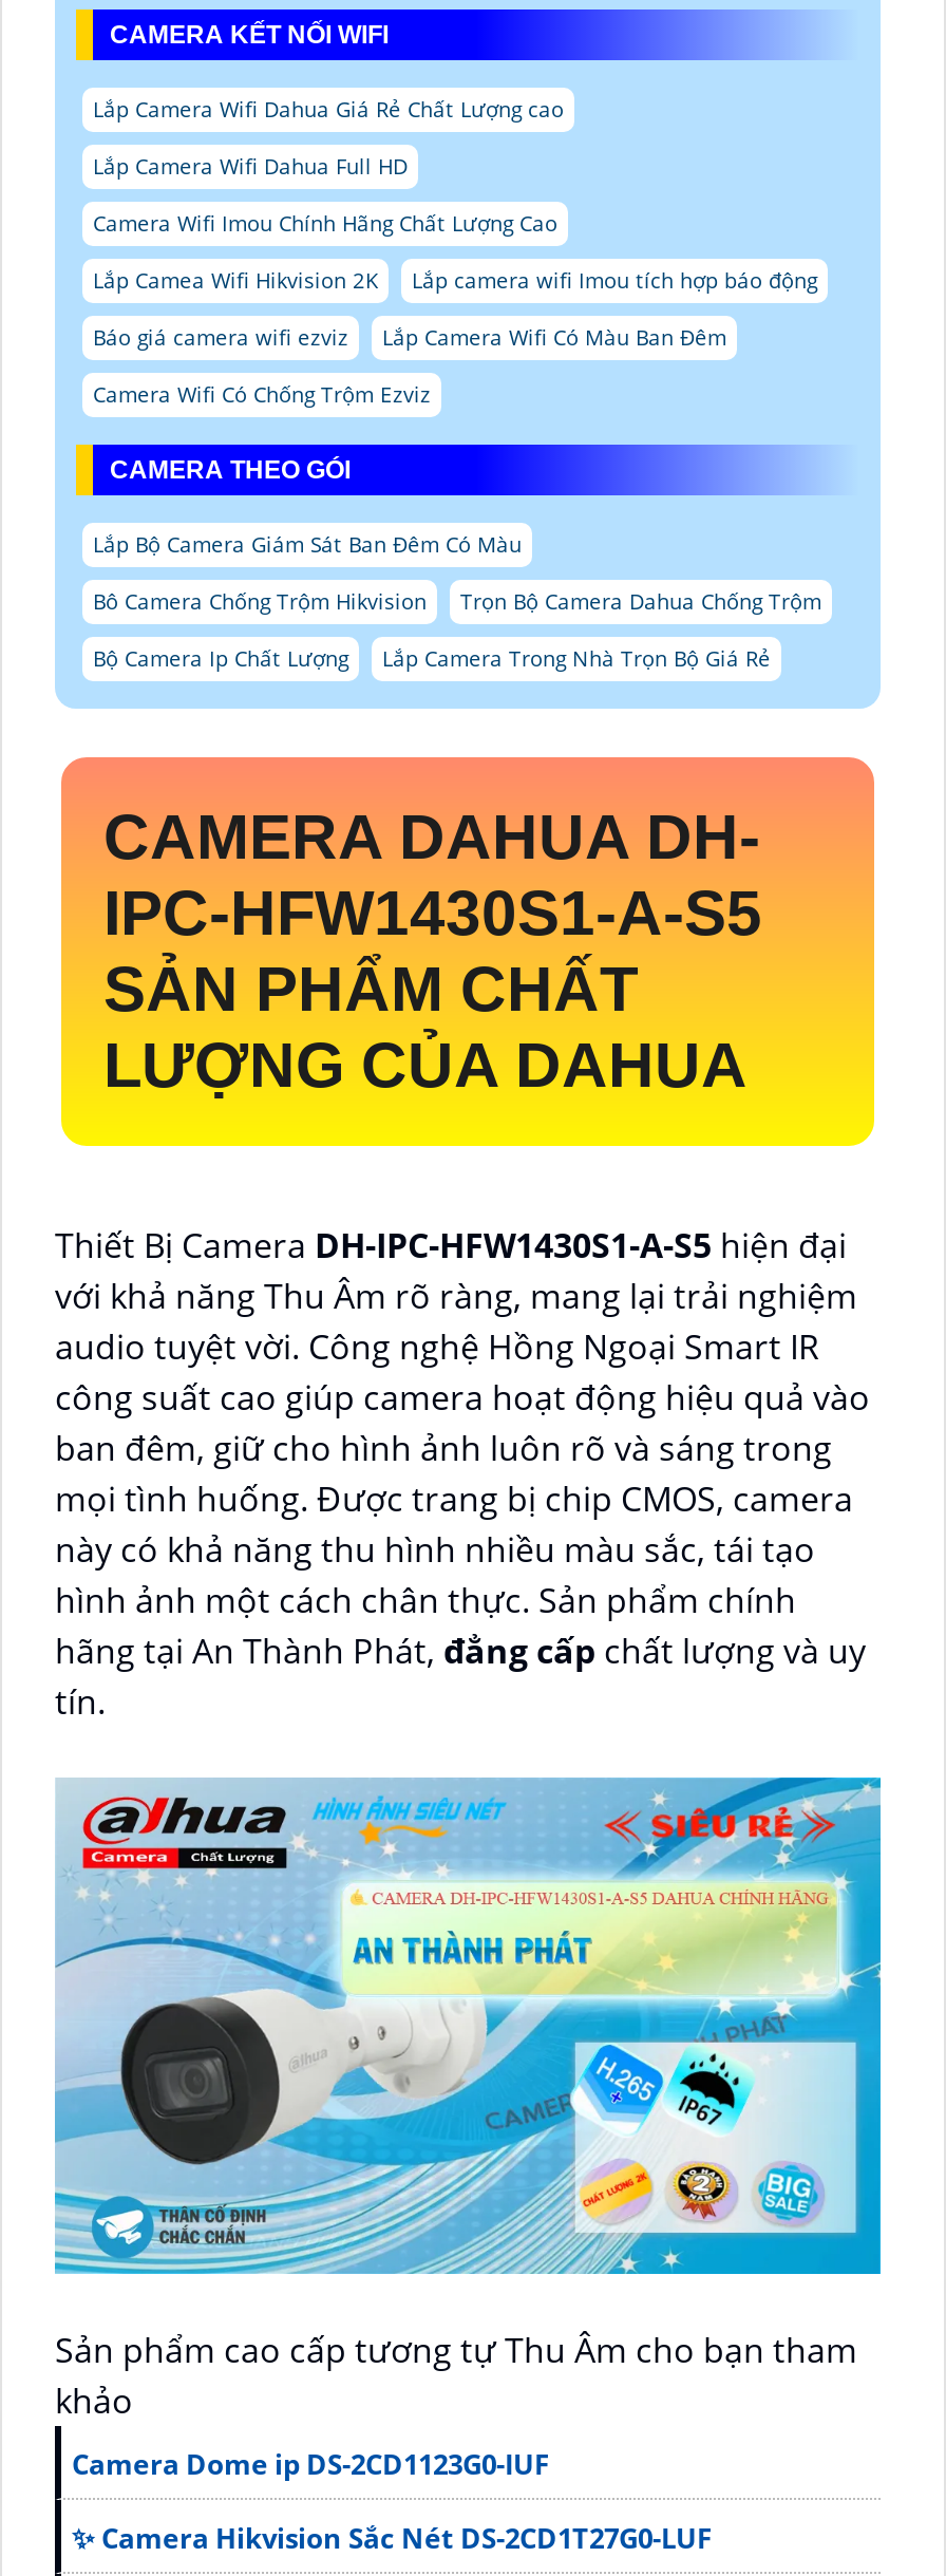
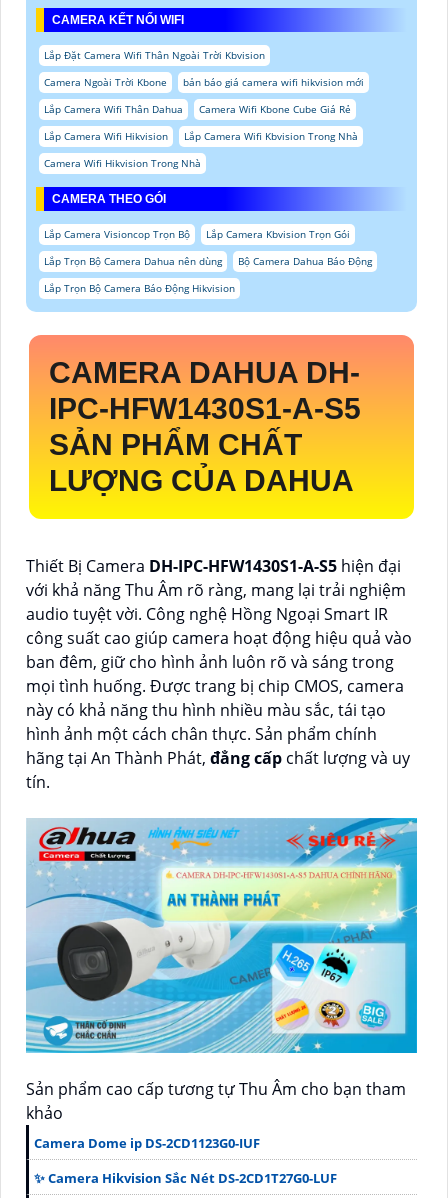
[93,95,817,409] Lắp Camera Wifi Dahua Giá Rẻ Chất Lượng cao | Lắp Camera Wifi Dahua Full HD | Camera Wifi Imou Chính Hãng Chất Lượng Cao | Lắp Camea Wifi Hikvision 2K | Lắp camera wifi Imou tích hợp báo động | Báo giá camera wifi ezviz | Lắp Camera Wifi Có Màu Ban Đêm | Camera Wifi Có Chống Trộm Ezviz -> [44,48,364,170] Lắp Đặt Camera Wifi Thân Ngoài Trời Kbvision | Camera Ngoài Trời Kbone | bản báo giá camera wifi hikvision mới | Lắp Camera Wifi Thân Dahua | Camera Wifi Kbone Cube Giá Rẻ | Lắp Camera Wifi Hikvision | Lắp Camera Wifi Kbvision Trong Nhà | Camera Wifi Hikvision Trong Nhà
[93,530,522,559] Lắp Bộ Camera Giám Sát Ban Đêm Có Màu -> [44,227,350,241] Lắp Camera Visioncop Trọn Bộ | Lắp Camera Kbvision Trọn Gói
[93,587,821,616] Bô Camera Chống Trộm Hikvision | Trọn Bộ Camera Dahua Chống Trộm -> [44,254,372,268] Lắp Trọn Bộ Camera Dahua nên dùng | Bộ Camera Dahua Báo Động
[93,644,771,673] Bộ Camera Ip Chất Lượng | Lắp Camera Trong Nhà Trọn Bộ Giá Rẻ -> [44,281,235,295] Lắp Trọn Bộ Camera Báo Động Hikvision

